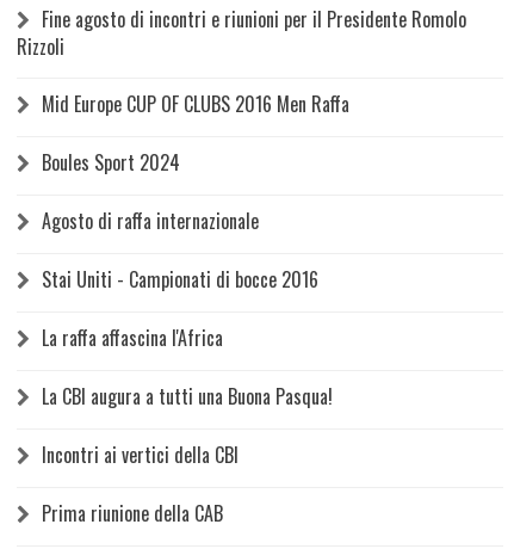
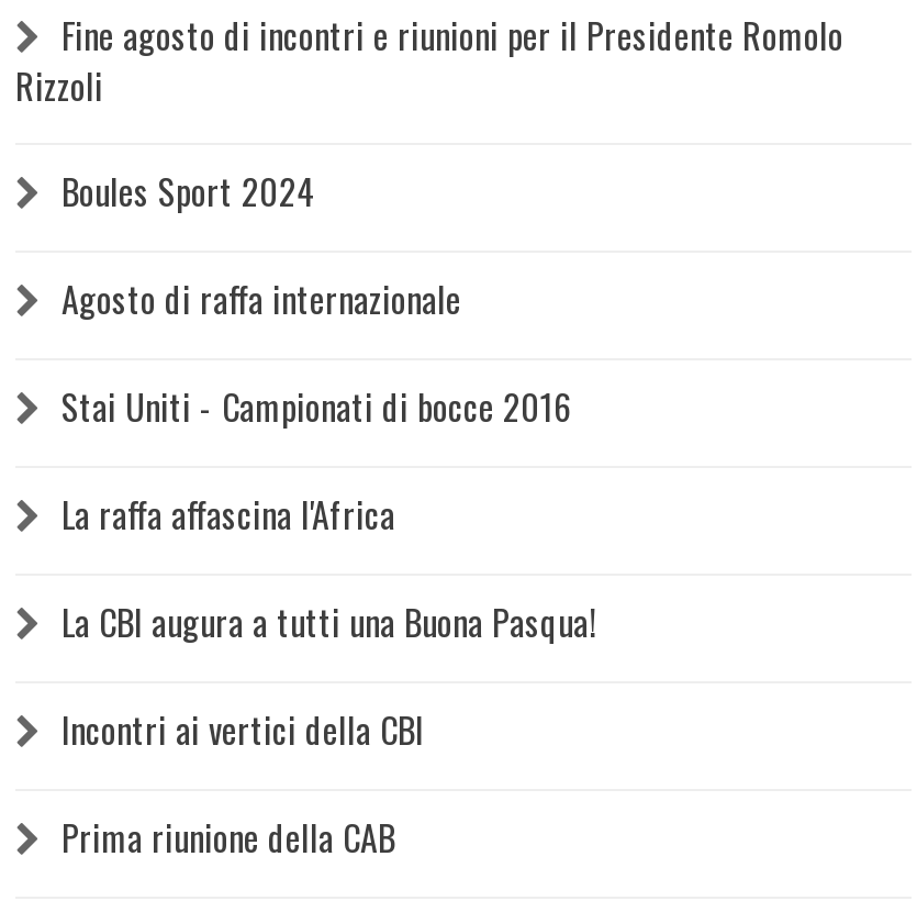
[42,90,349,119] Mid Europe CUP OF CLUBS 2016 Men Raffa -> none

